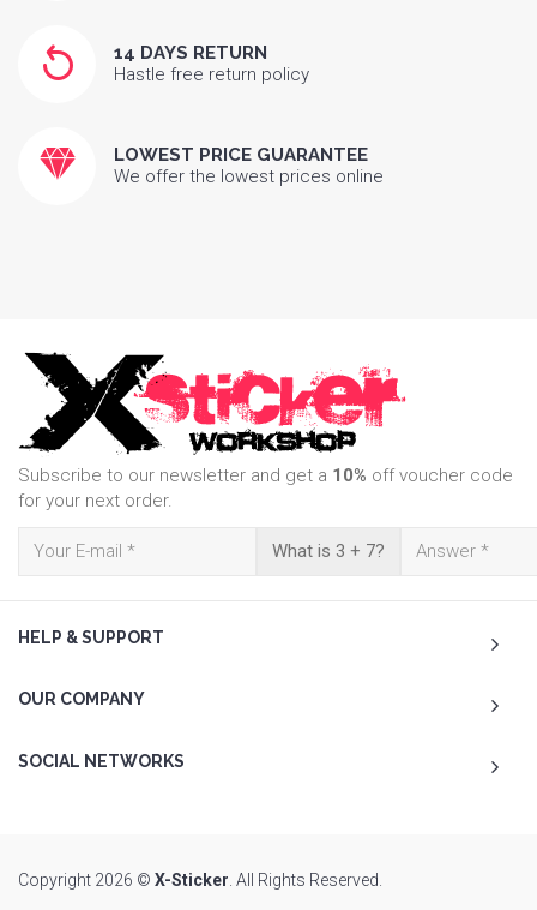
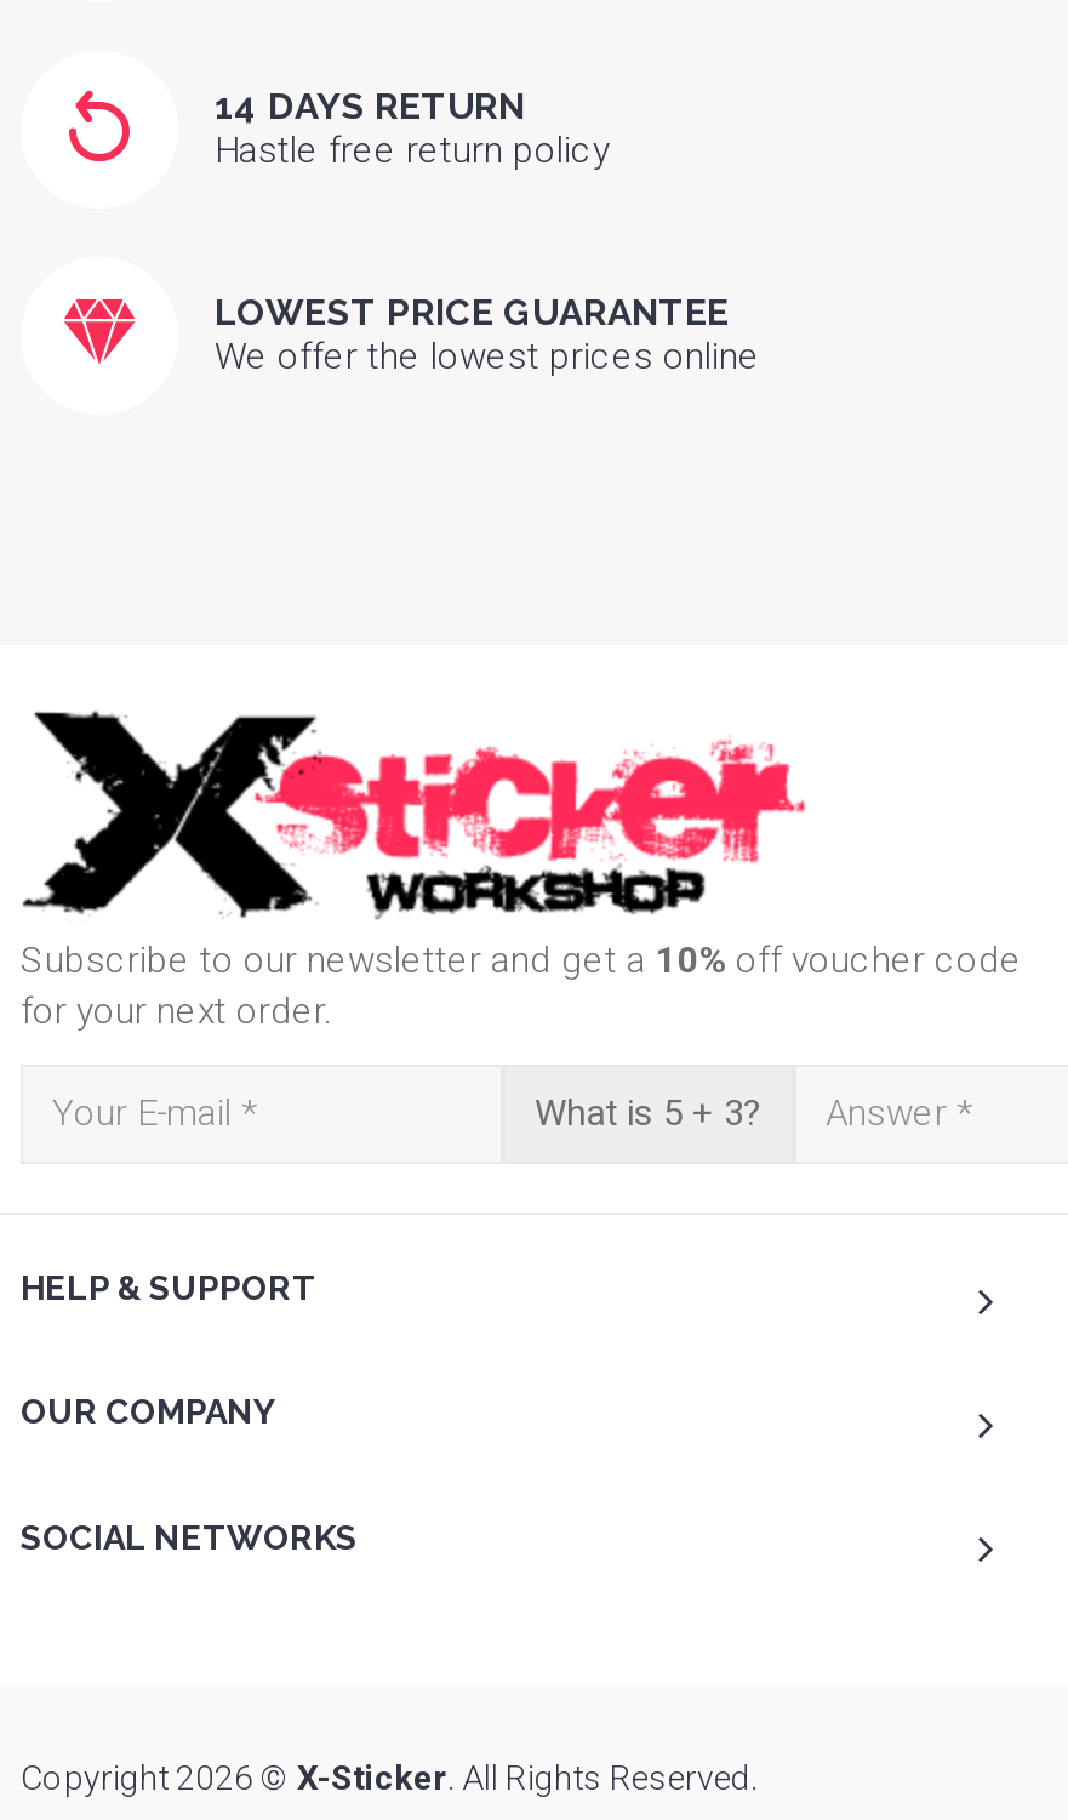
[272,540,385,561] What is 3 + 7? -> [535,1090,763,1134] What is 5 + 3?

